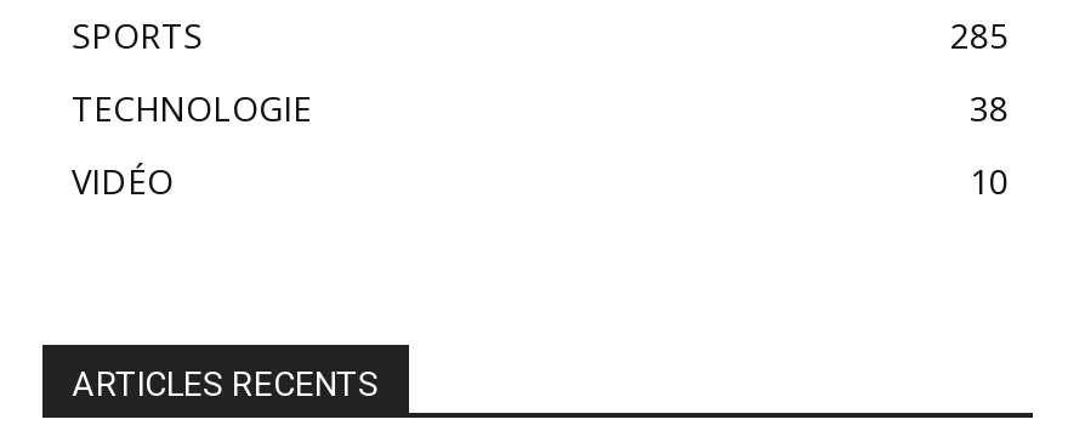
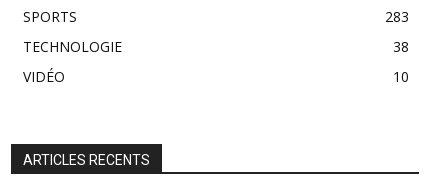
[950,12,1009,59] 285 -> [385,7,409,26] 283

